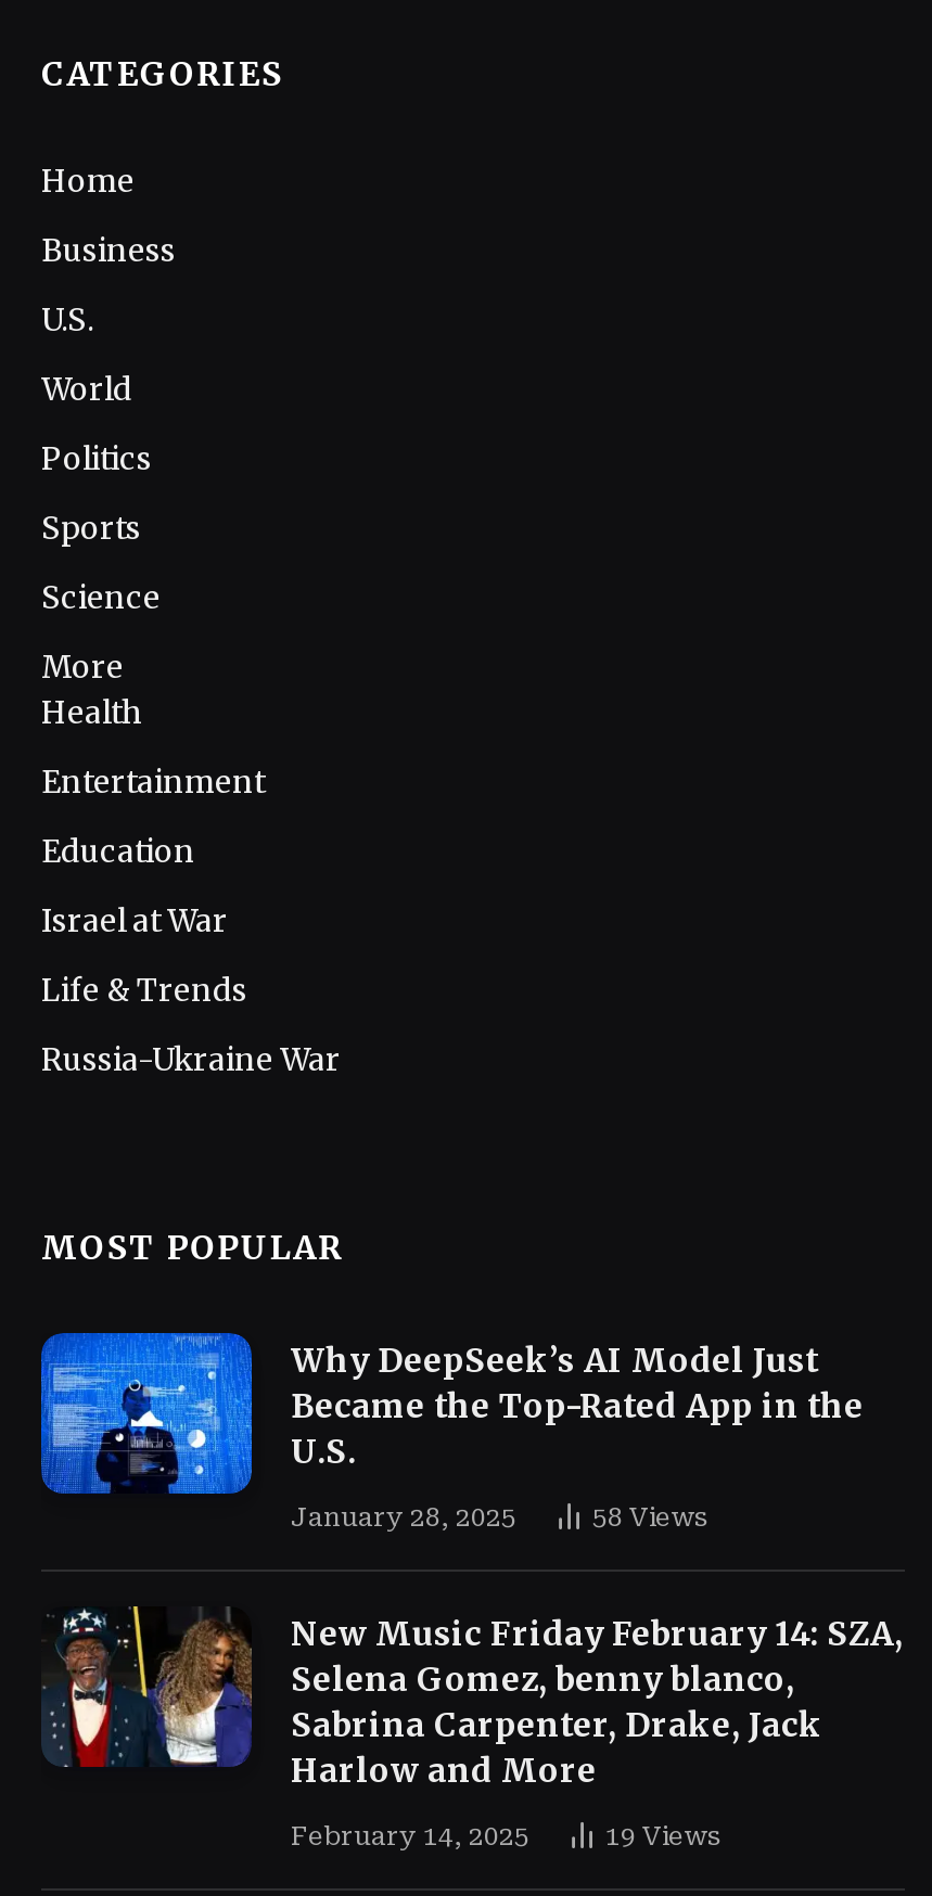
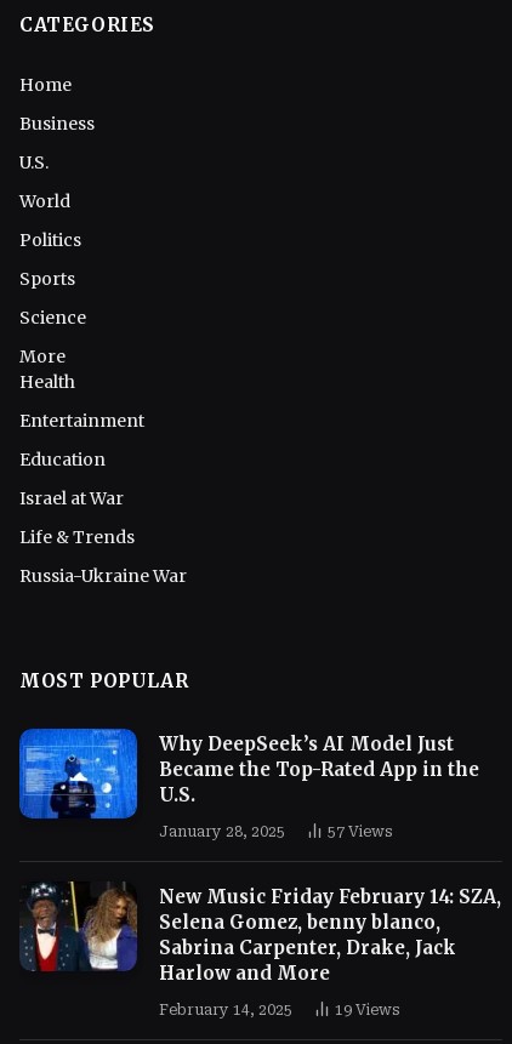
[592,1501,710,1532] 58 Views -> [328,823,393,840] 57 Views

